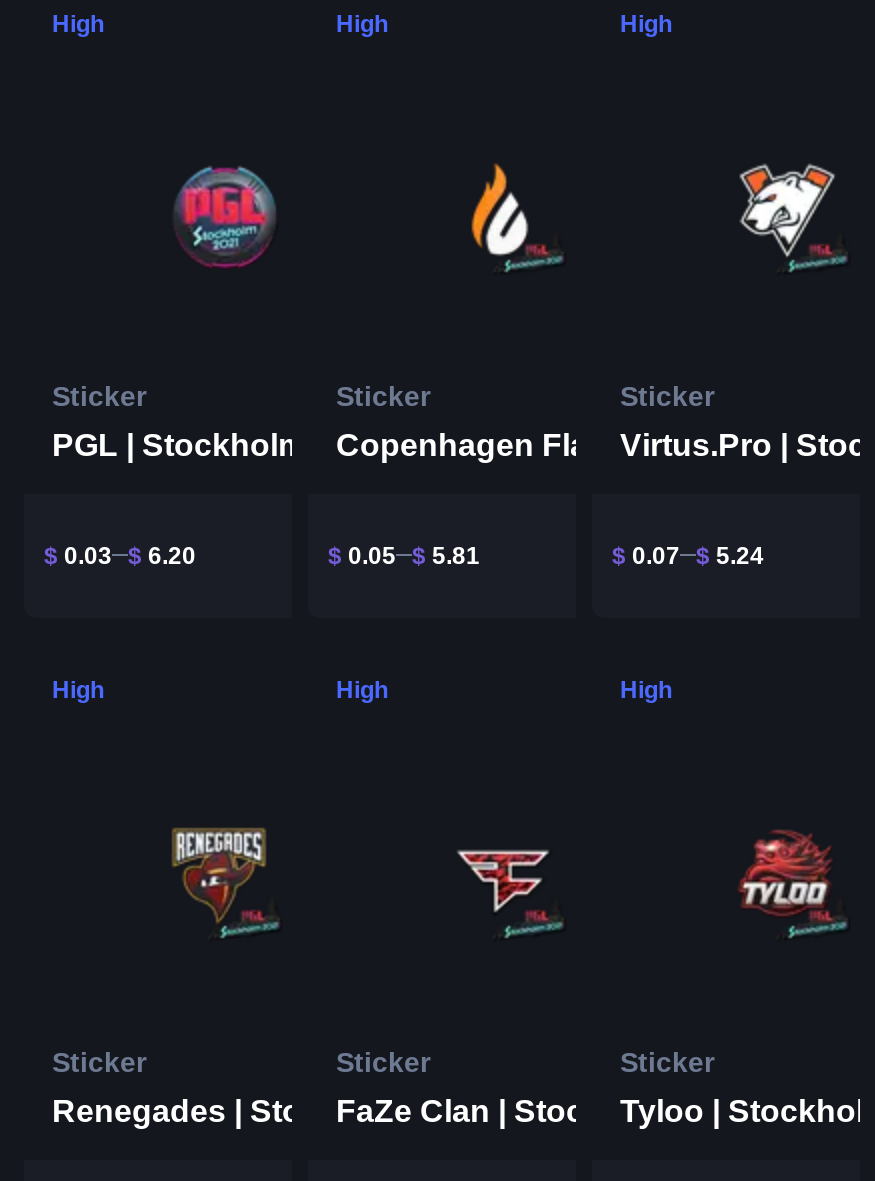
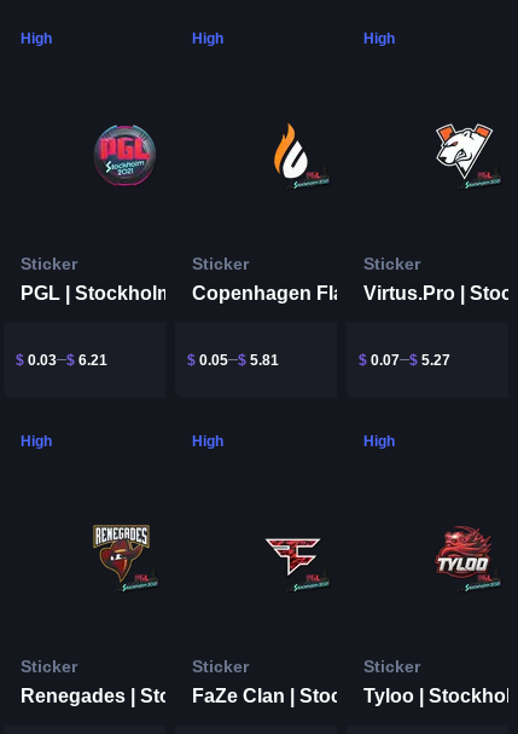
[44,541,196,569] $0.03 $6.20 -> [16,352,107,368] $0.03 $6.21
[612,541,764,569] $0.07 $5.24 -> [359,352,450,368] $0.07 $5.27

